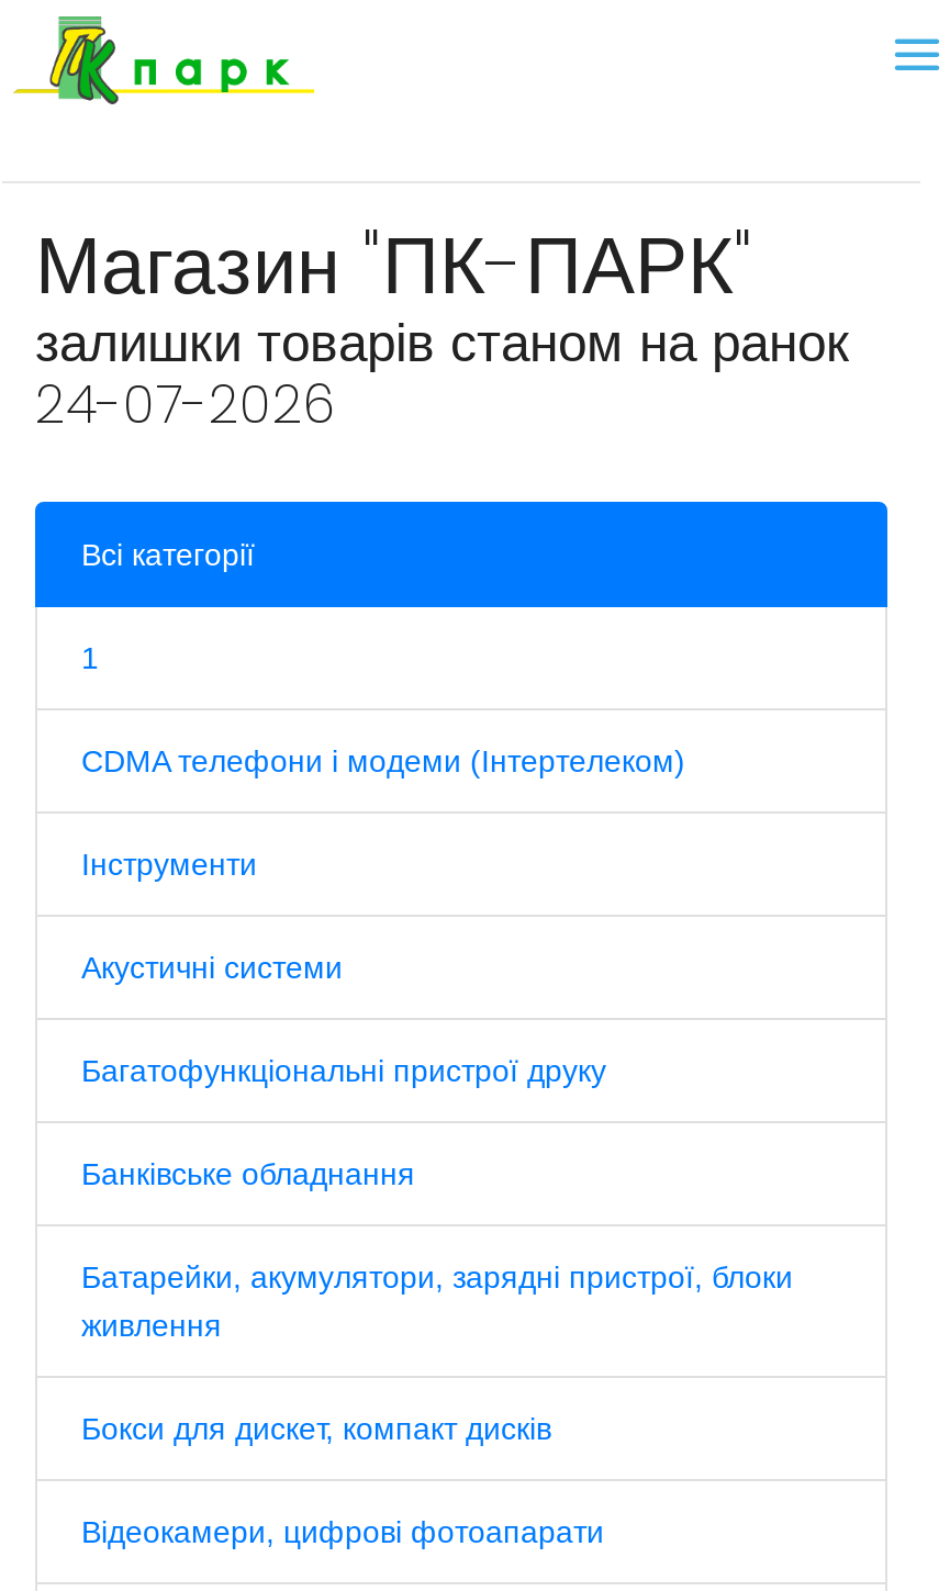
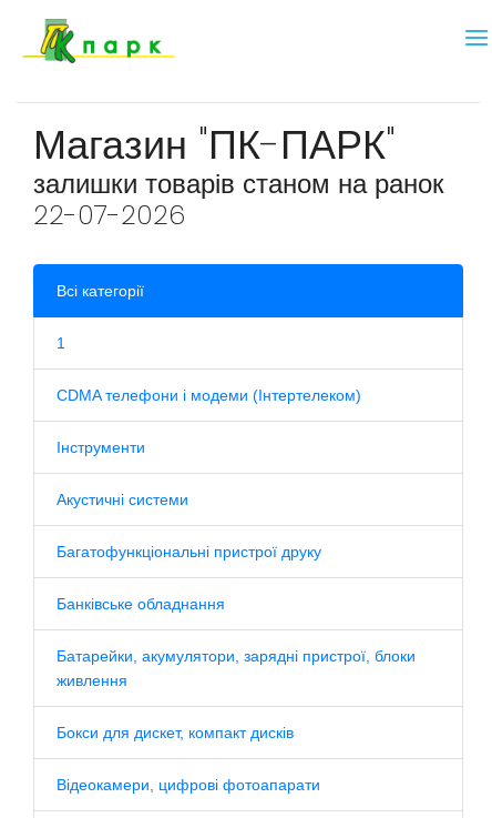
[35,368,336,440] 24-07-2026 -> [33,196,185,233] 22-07-2026

